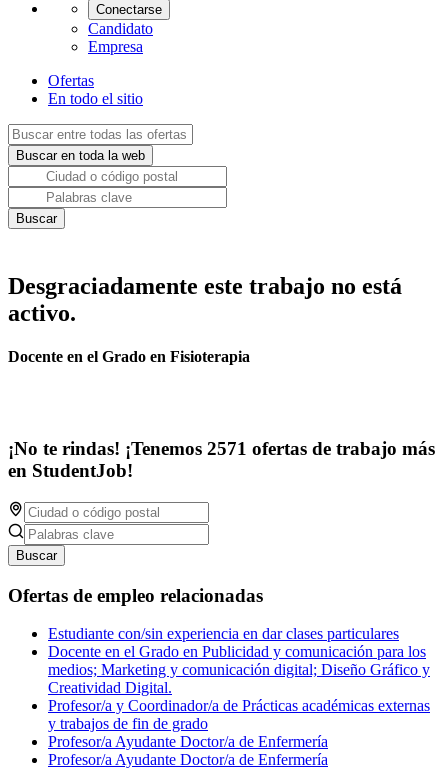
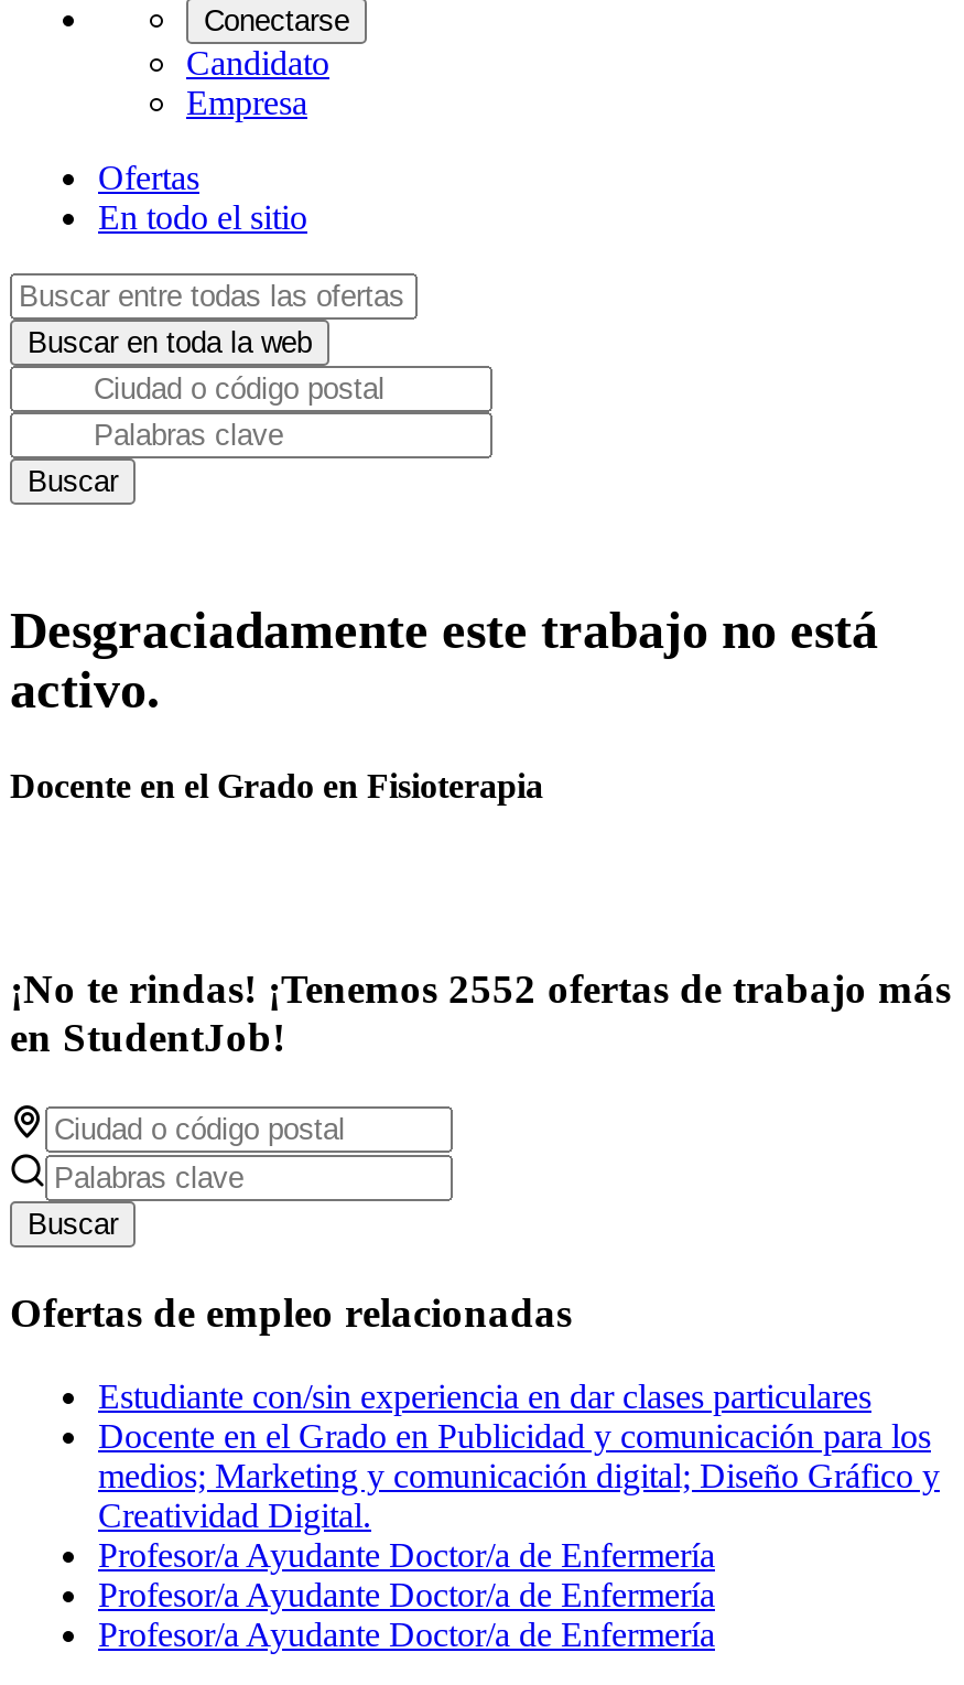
[8,438,435,459] ¡No te rindas! ¡Tenemos 2571 ofertas de trabajo más -> [10,966,951,1012] ¡No te rindas! ¡Tenemos 2552 ofertas de trabajo más
[48,697,430,732] Profesor/a y Coordinador/a de Prácticas académicas externas | y trabajos de fin de grado -> [98,1537,715,1575] Profesor/a Ayudante Doctor/a de Enfermería

